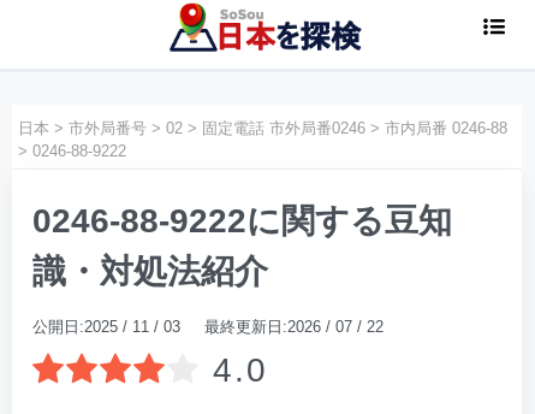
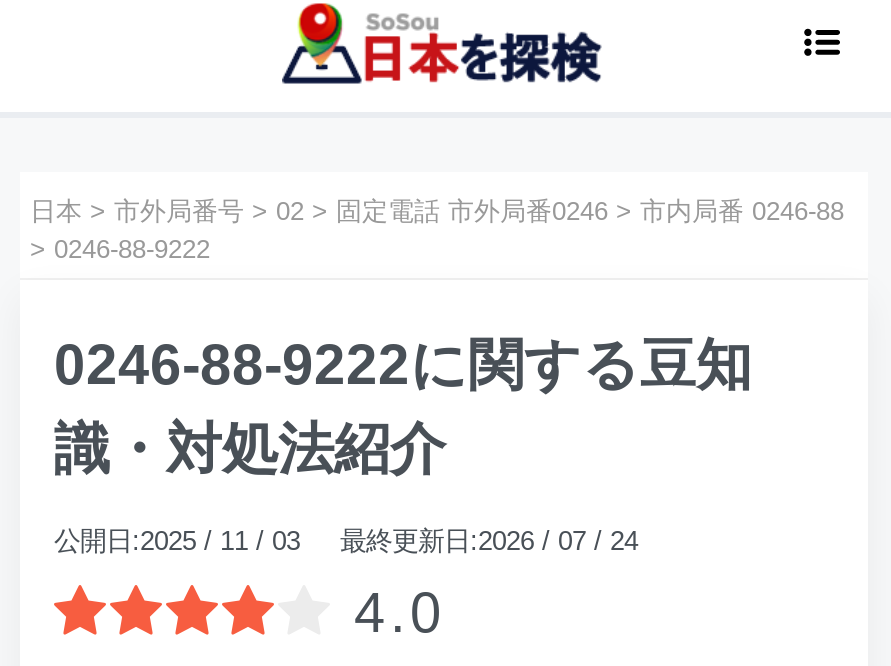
[32,318,384,336] 公開日:2025 / 11 / 03 最終更新日:2026 / 07 / 22 -> [54,526,638,556] 公開日:2025 / 11 / 03 最終更新日:2026 / 07 / 24

